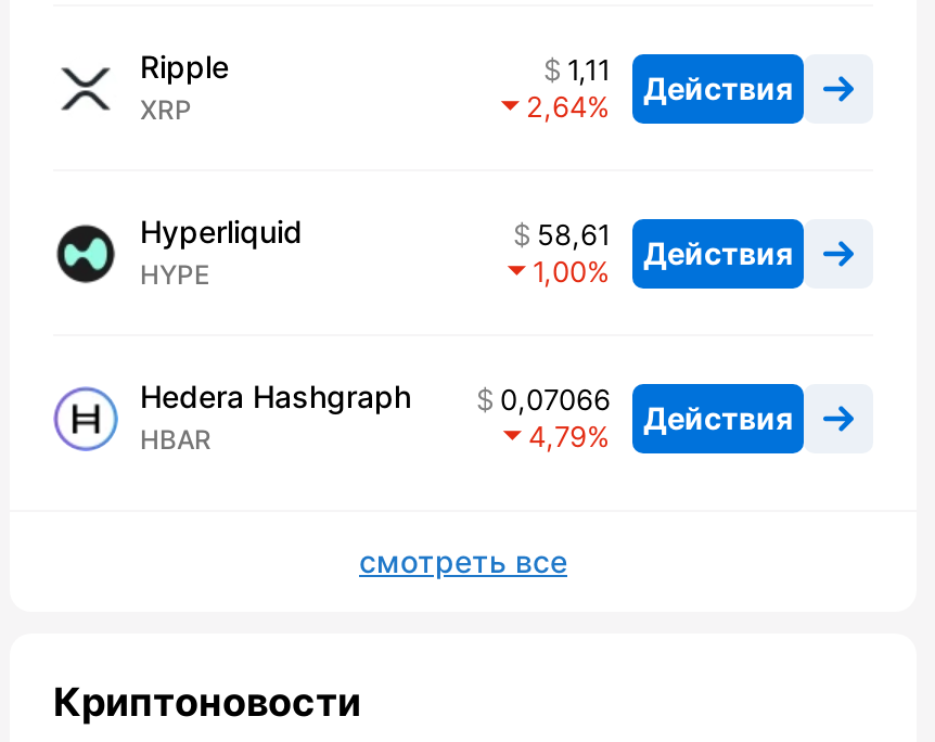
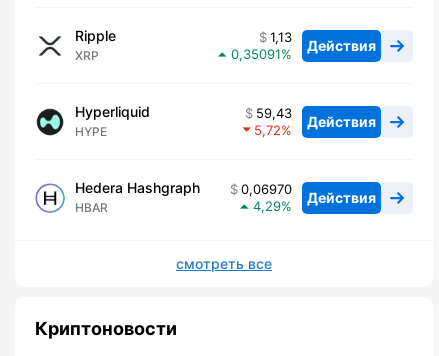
[567,53,793,106] 1,11 Действия -> [270,29,376,54] 1,13 Действия
[526,90,587,125] 2,64 -> [231,46,281,62] 0,35091
[537,218,793,271] 58,61 Действия -> [256,105,376,130] 59,43 Действия
[533,255,587,289] 1,00 -> [254,122,281,138] 5,72
[500,383,793,436] 0,07066 Действия -> [241,181,376,206] 0,06970 Действия
[528,420,587,454] 4,79 -> [253,198,281,214] 4,29

